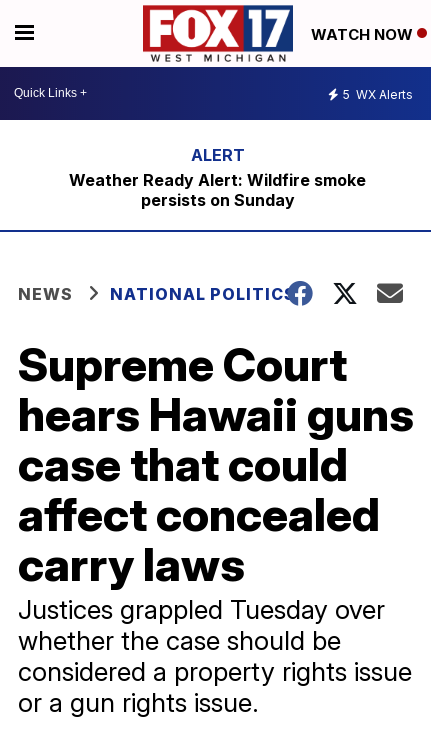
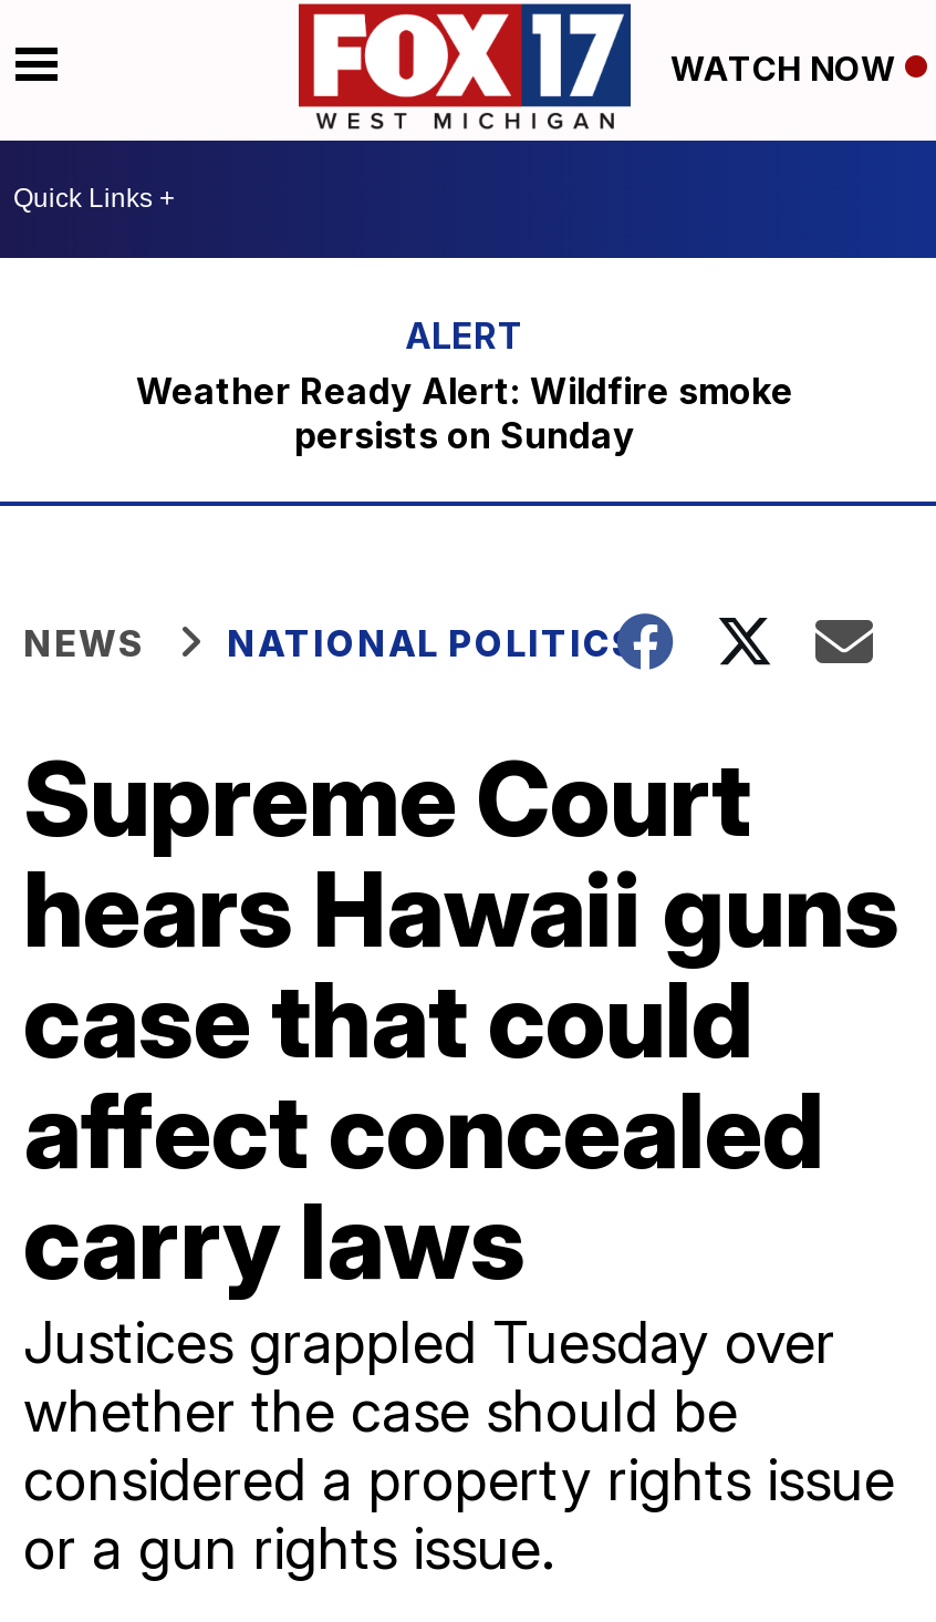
[343,87,413,102] 5 WX Alerts -> none

